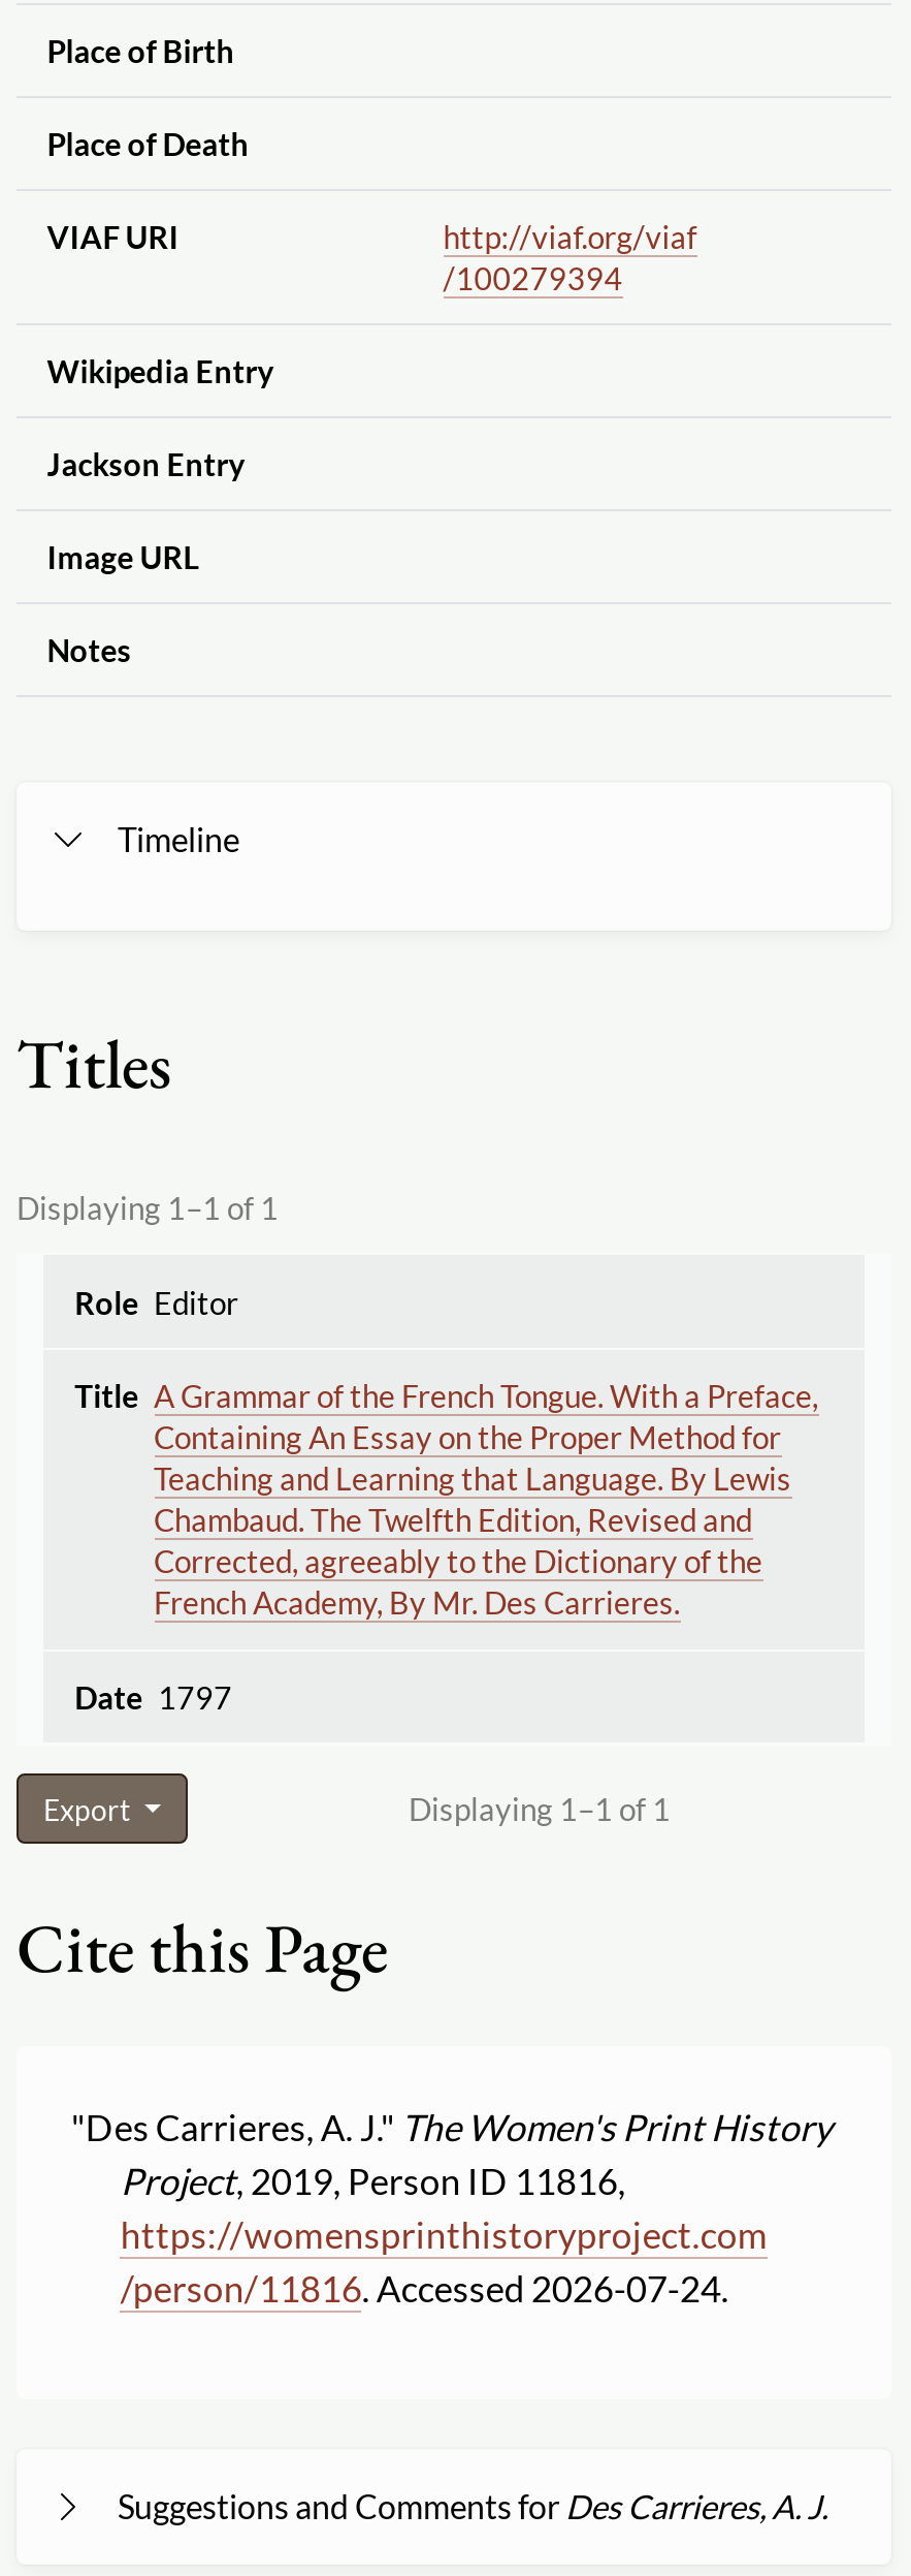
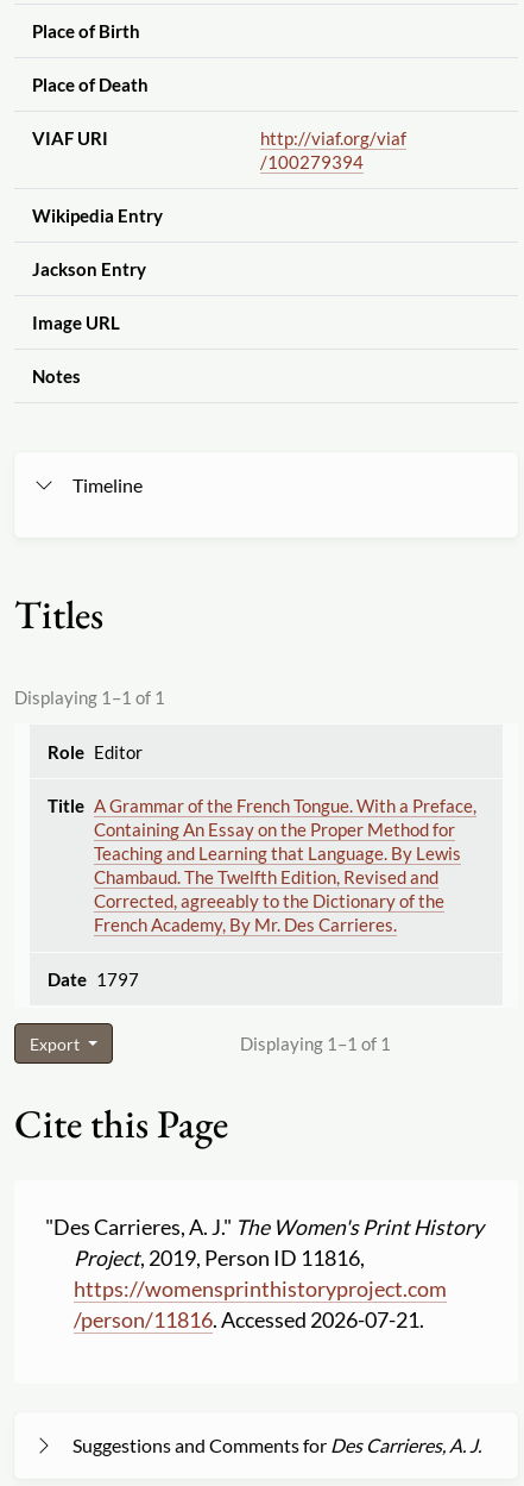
[121,2268,729,2311] /person/11816. Accessed 2026-07-24. -> [74,1308,425,1333] /person/11816. Accessed 2026-07-21.

